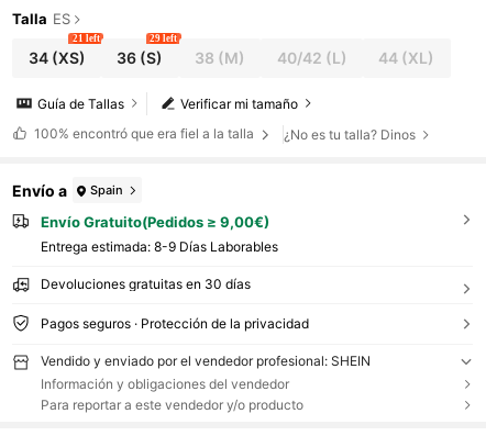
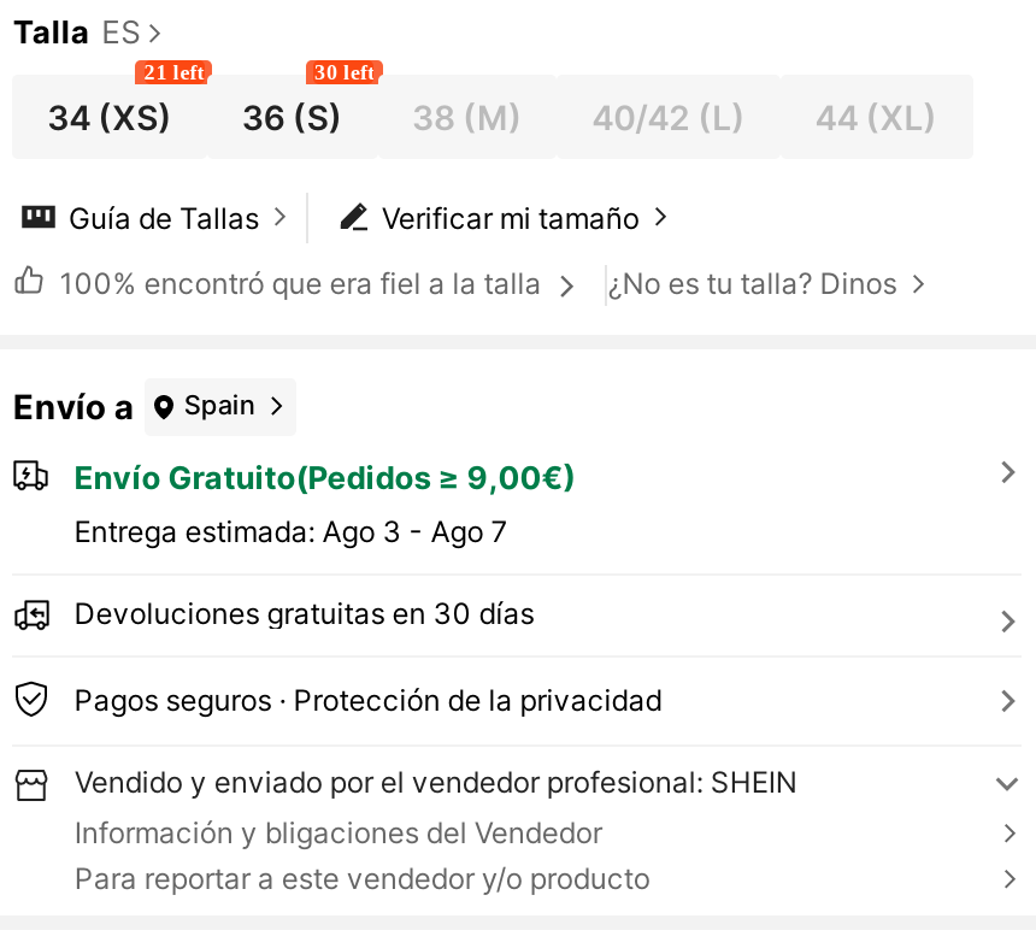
[150,32,177,43] 29 left -> [314,60,374,84] 30 left
[40,238,278,255] Entrega estimada: 8-9 Días Laborables -> [74,511,508,548] Entrega estimada: Ago 3 - Ago 7
[41,376,289,392] Información y obligaciones del vendedor -> [74,813,602,849] Información y bligaciones del Vendedor

